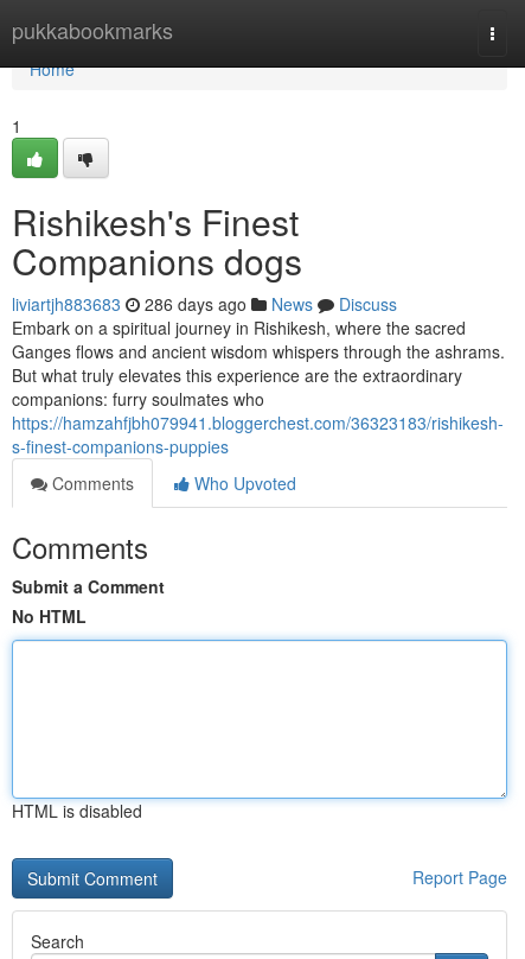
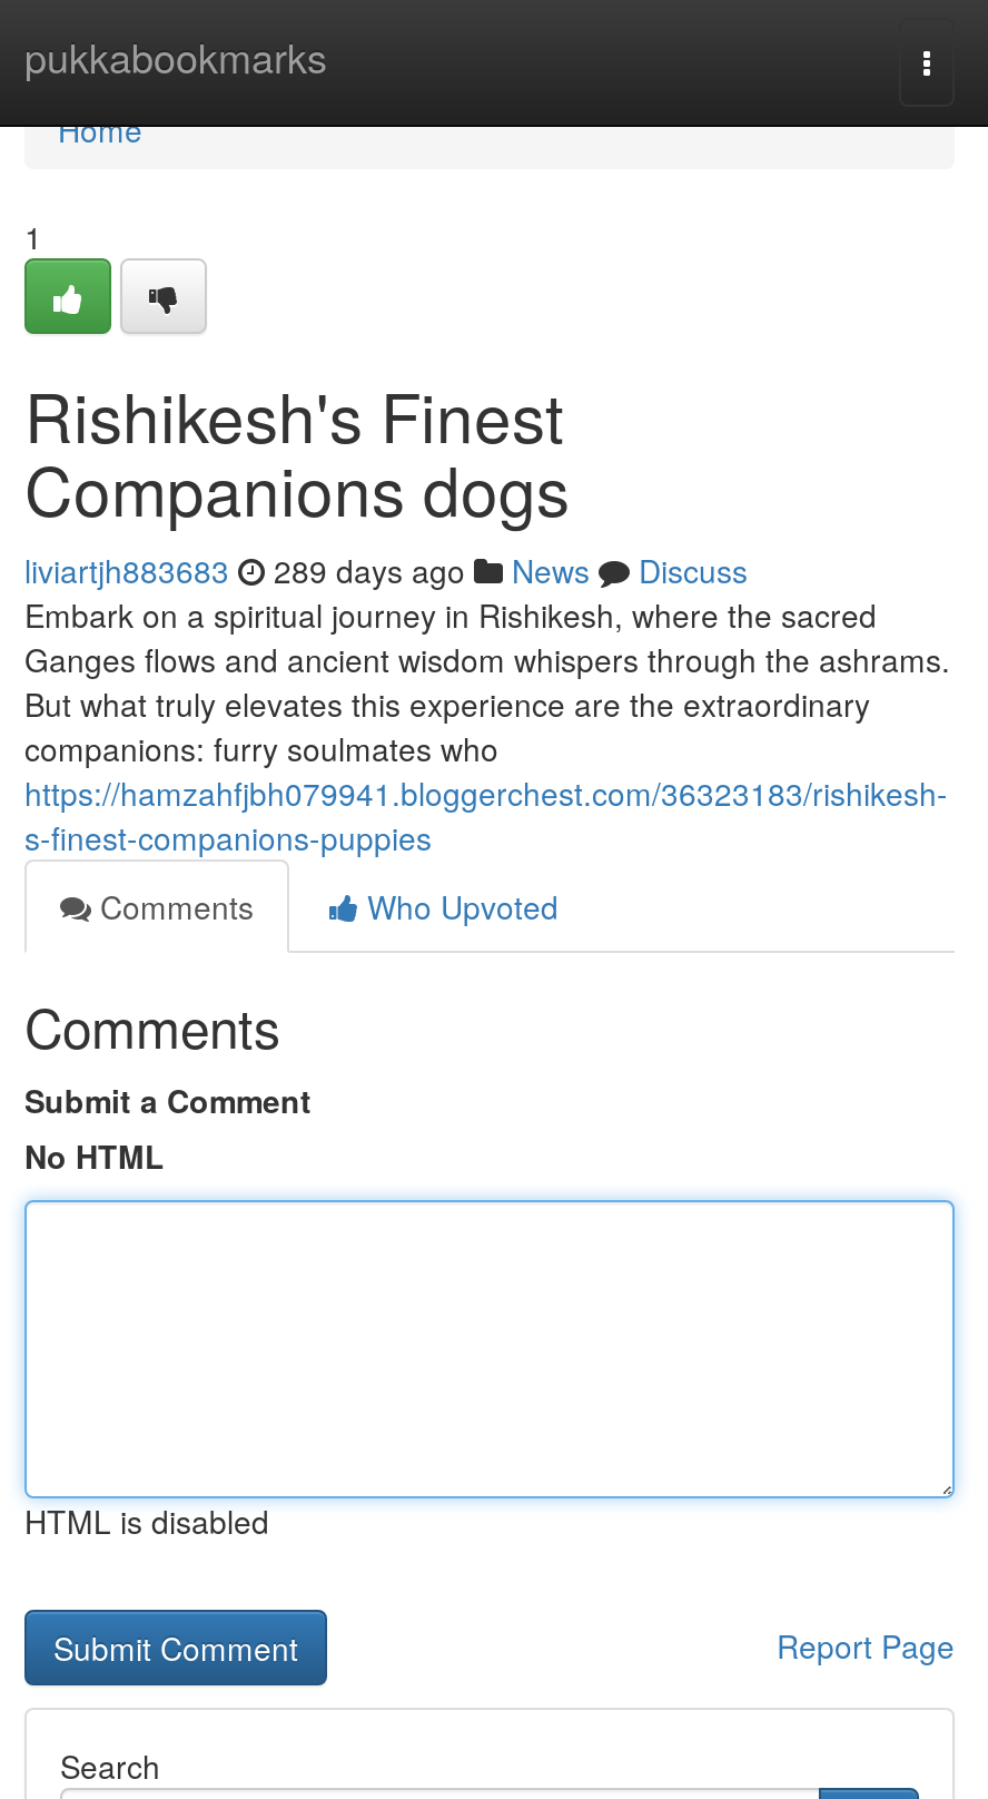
[12,292,397,316] liviartjh883683 286 days ago News Discuss -> [24,548,748,592] liviartjh883683 289 days ago News Discuss

